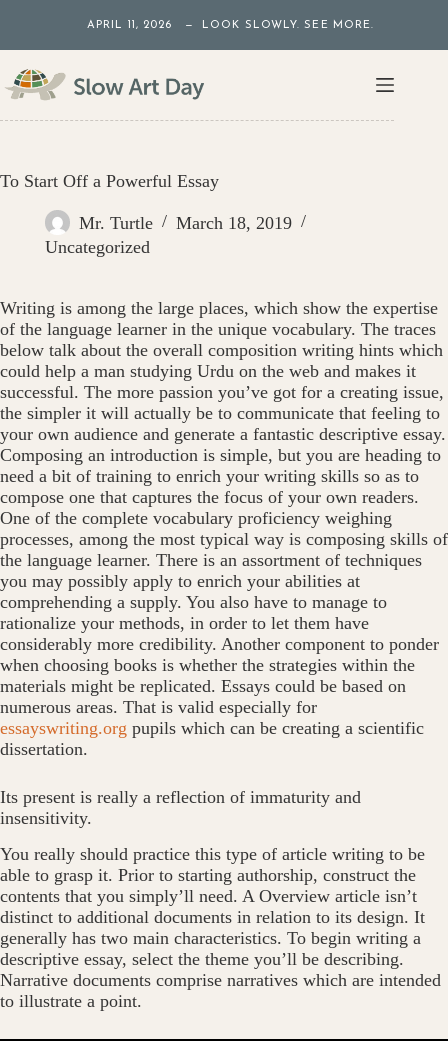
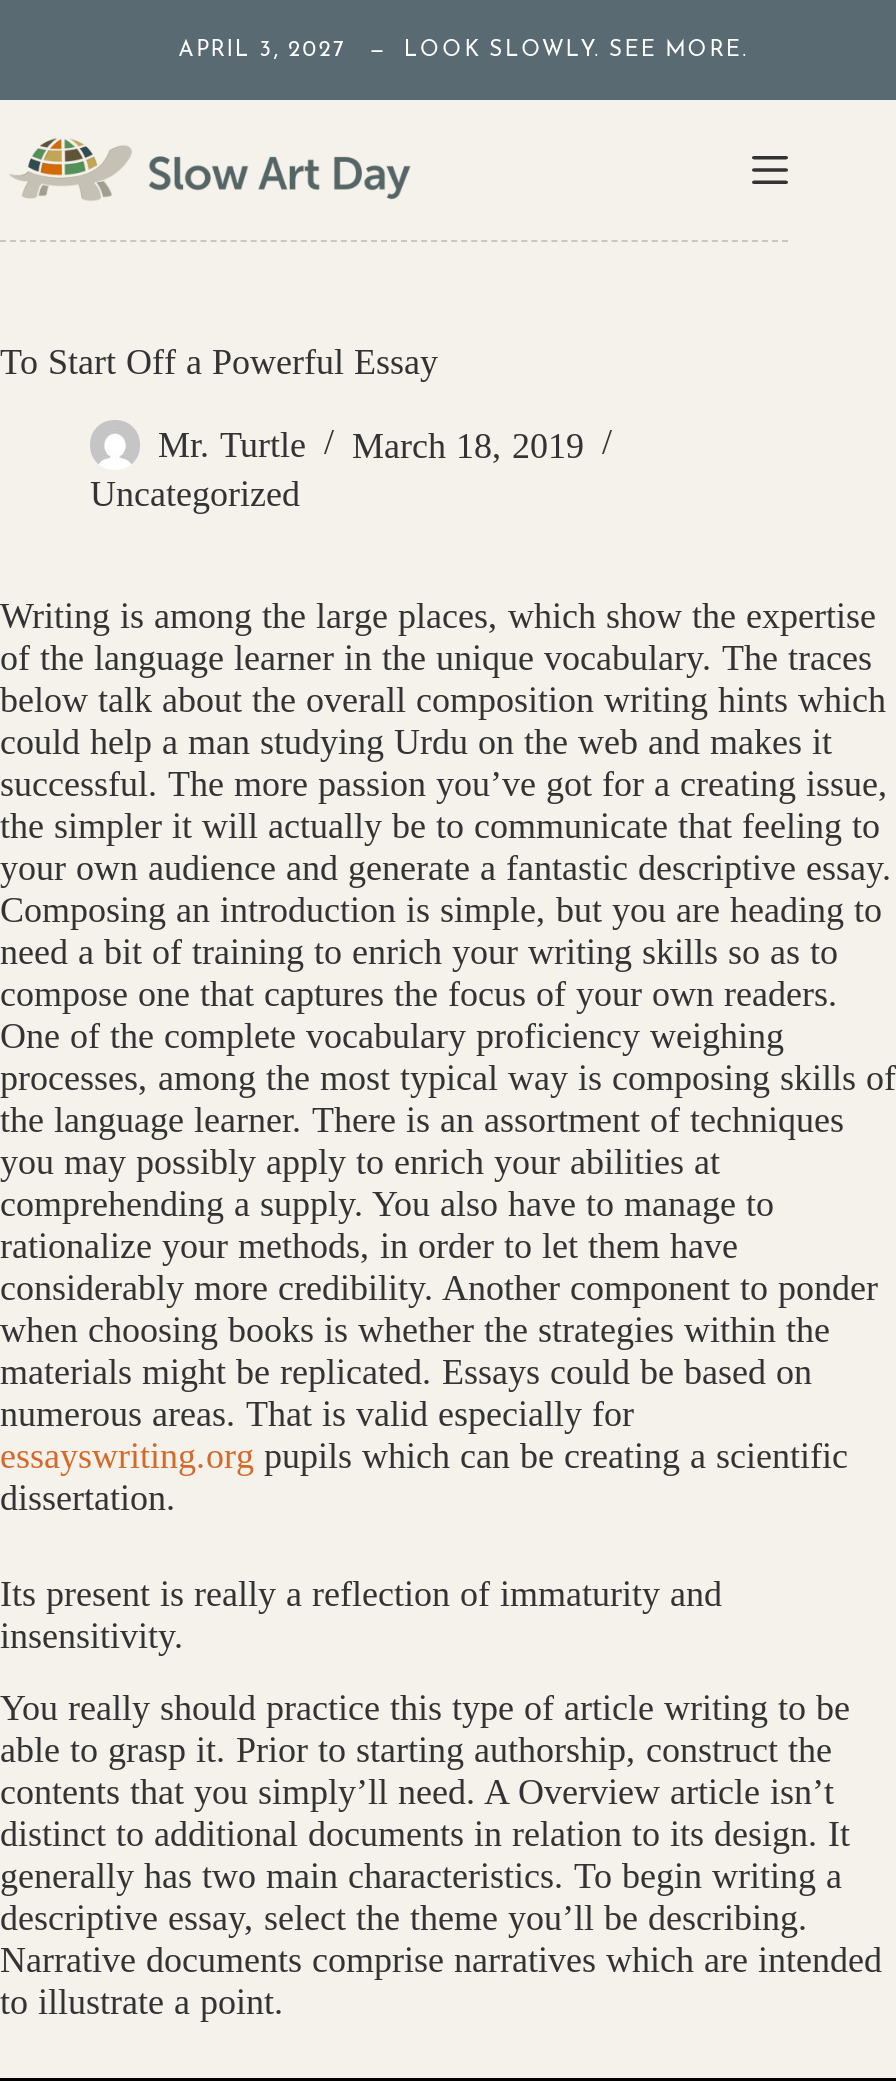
[87,19,374,30] APRIL 11, 2026 — LOOK SLOWLY. SEE MORE. -> [178,39,748,61] APRIL 3, 2027 — LOOK SLOWLY. SEE MORE.

